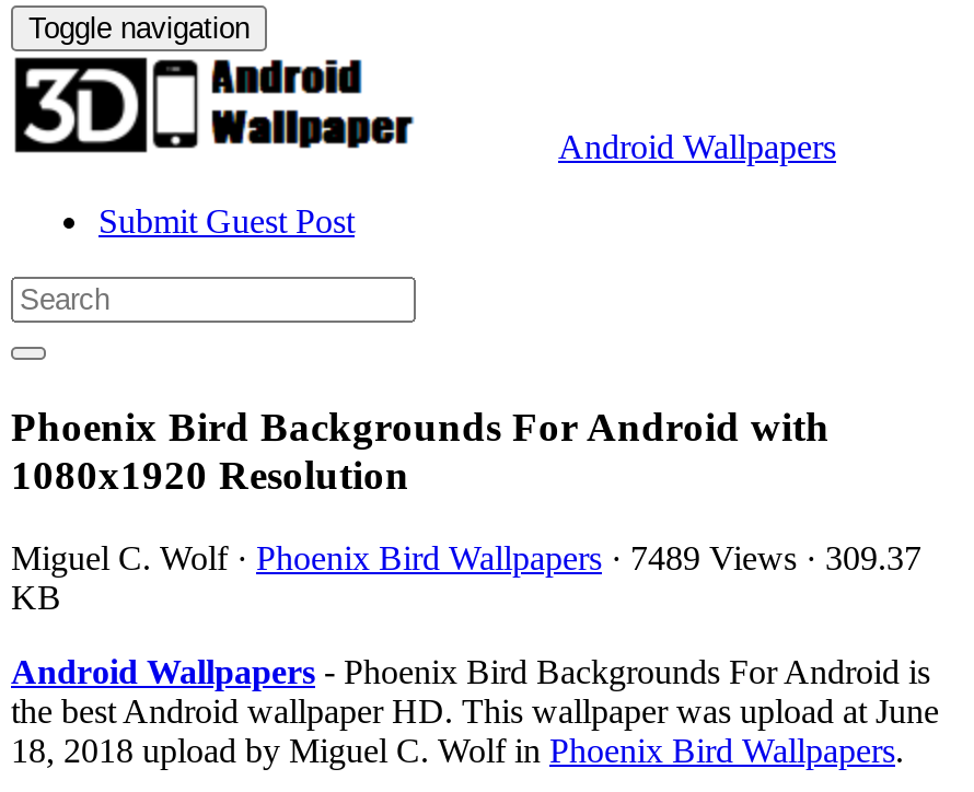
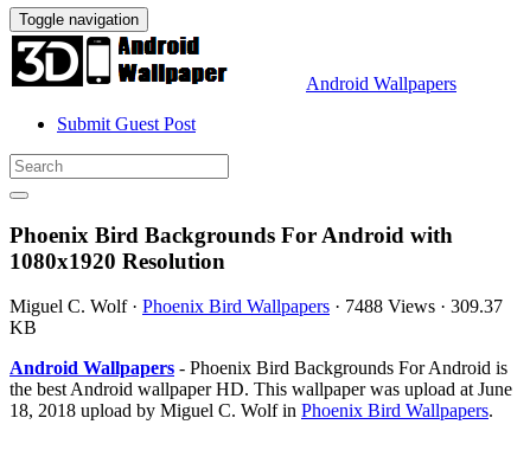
[11,540,921,577] Miguel C. Wolf · Phoenix Bird Wallpapers · 7489 Views · 309.37 -> [9,297,503,317] Miguel C. Wolf · Phoenix Bird Wallpapers · 7488 Views · 309.37

